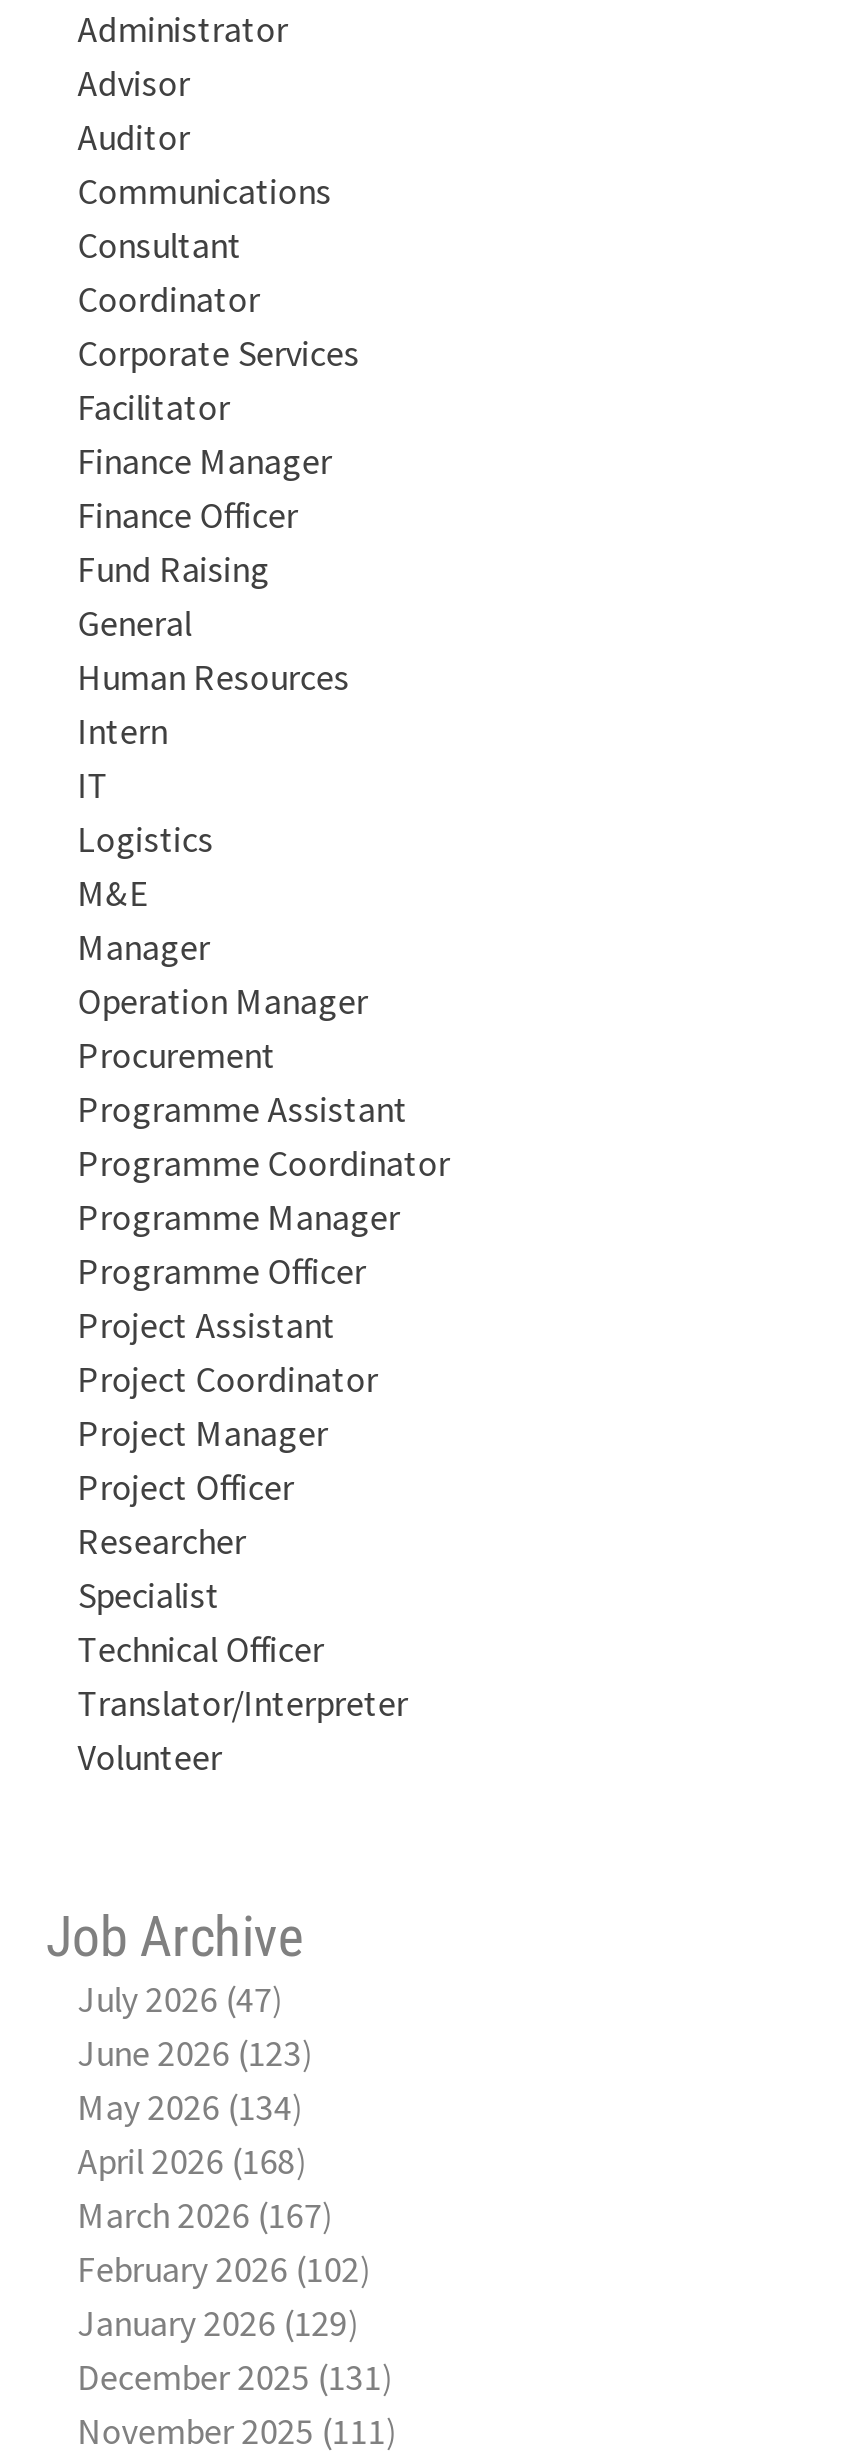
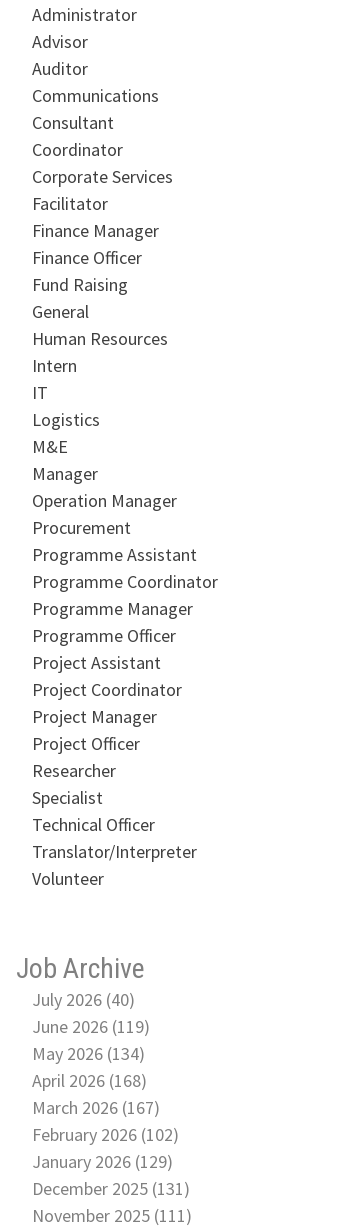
[78,1976,284,2022] July 2026 (47) -> [32,988,135,1011] July 2026 (40)
[78,2030,314,2076] June 2026 (123) -> [32,1015,150,1038] June 2026 (119)

